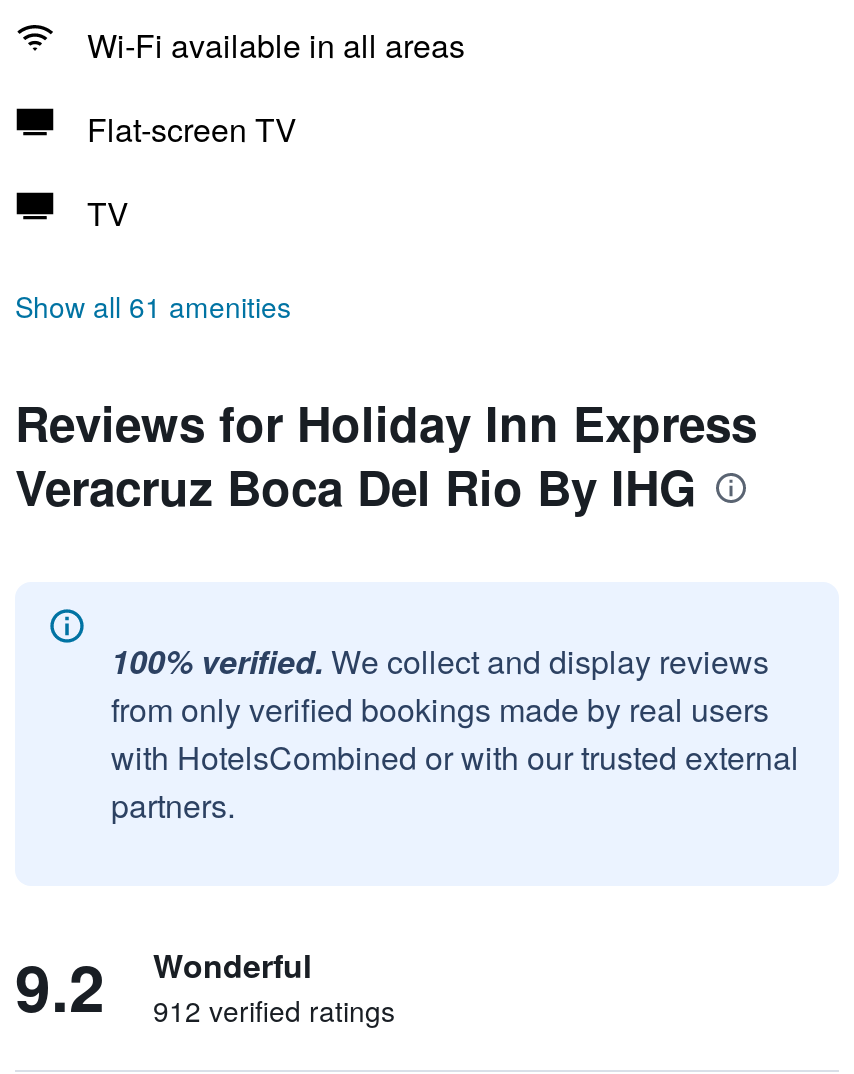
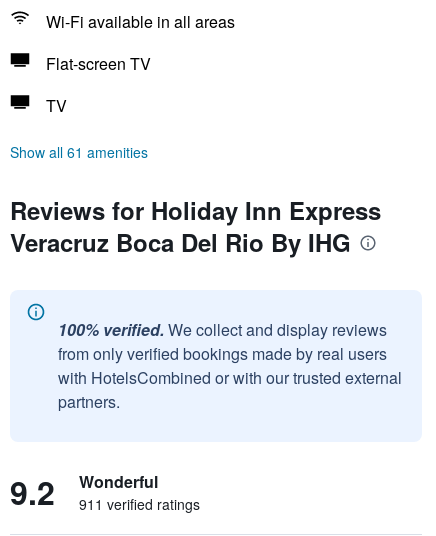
[153,990,395,1030] 912 verified ratings -> [79,494,200,514] 911 verified ratings

